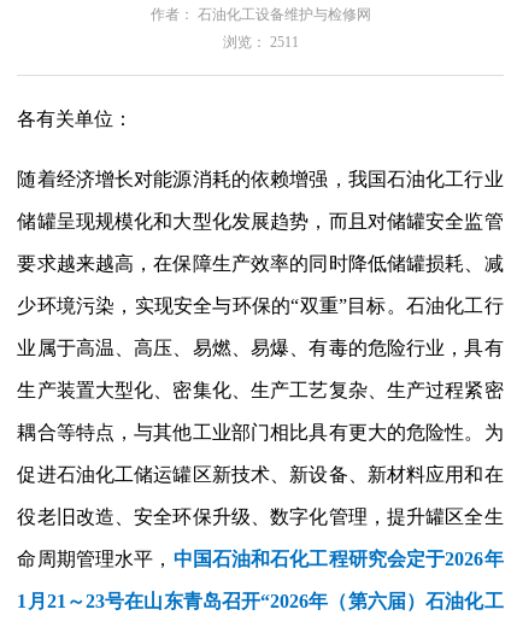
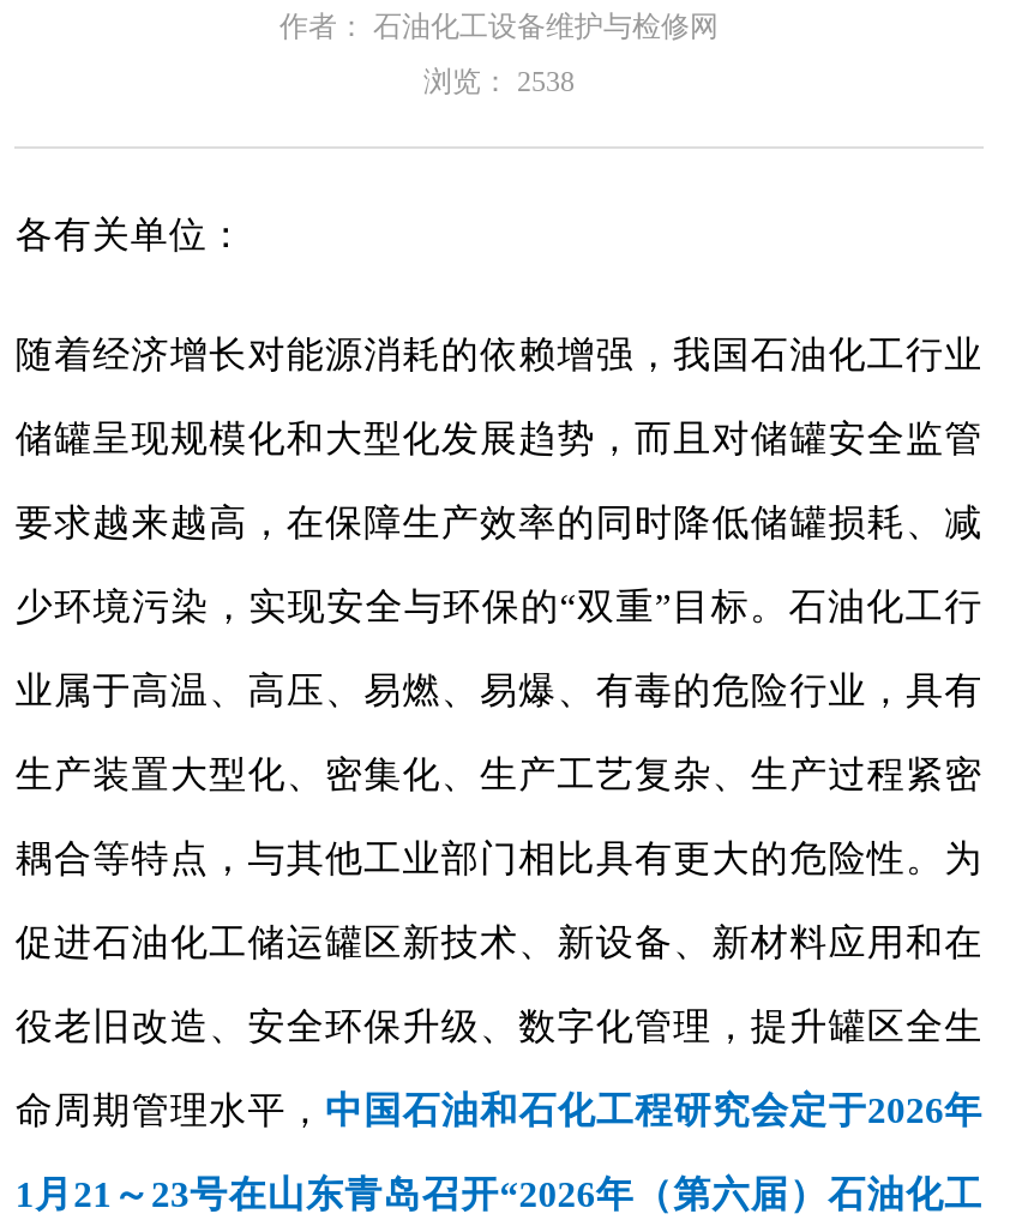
[222,34,298,51] 浏览： 2511 -> [423,65,575,99] 浏览： 2538

